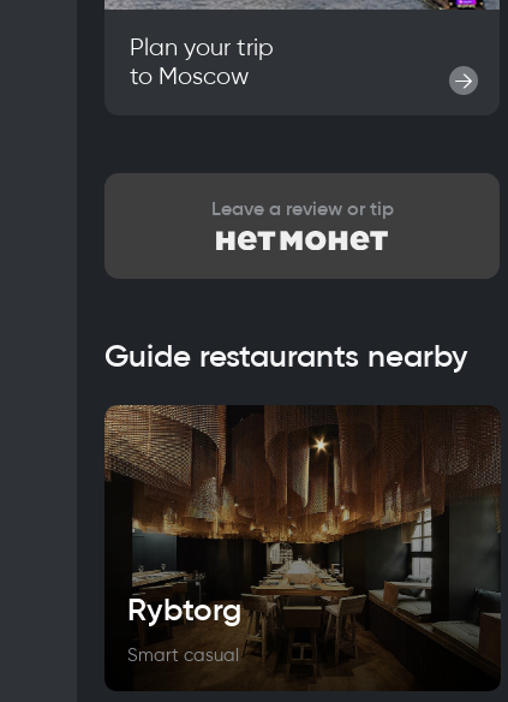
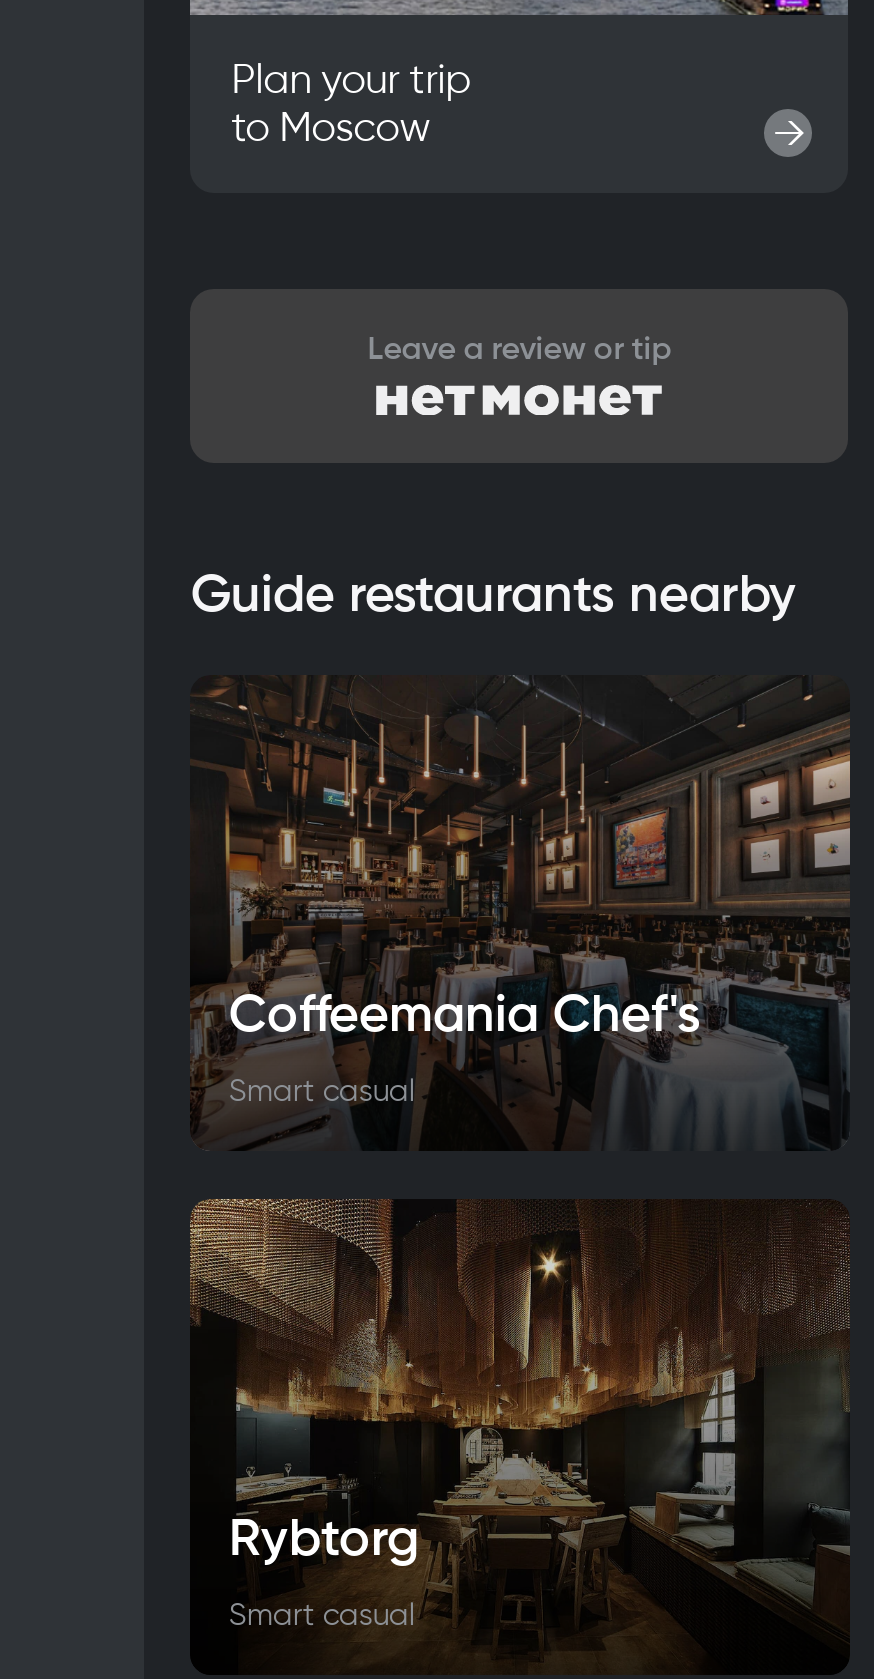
none -> [190,674,852,1148] [image] | Coffeemania Chef's | Smart casual

